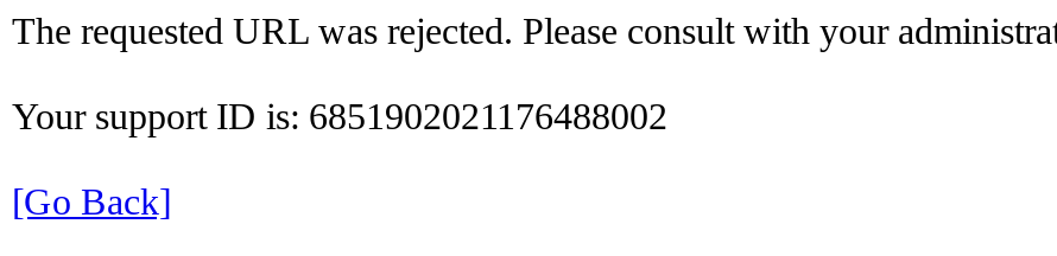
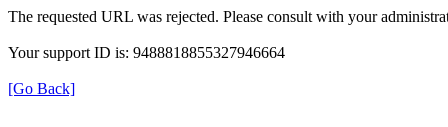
[12,96,667,136] Your support ID is: 6851902021176488002 -> [8,44,285,61] Your support ID is: 9488818855327946664

